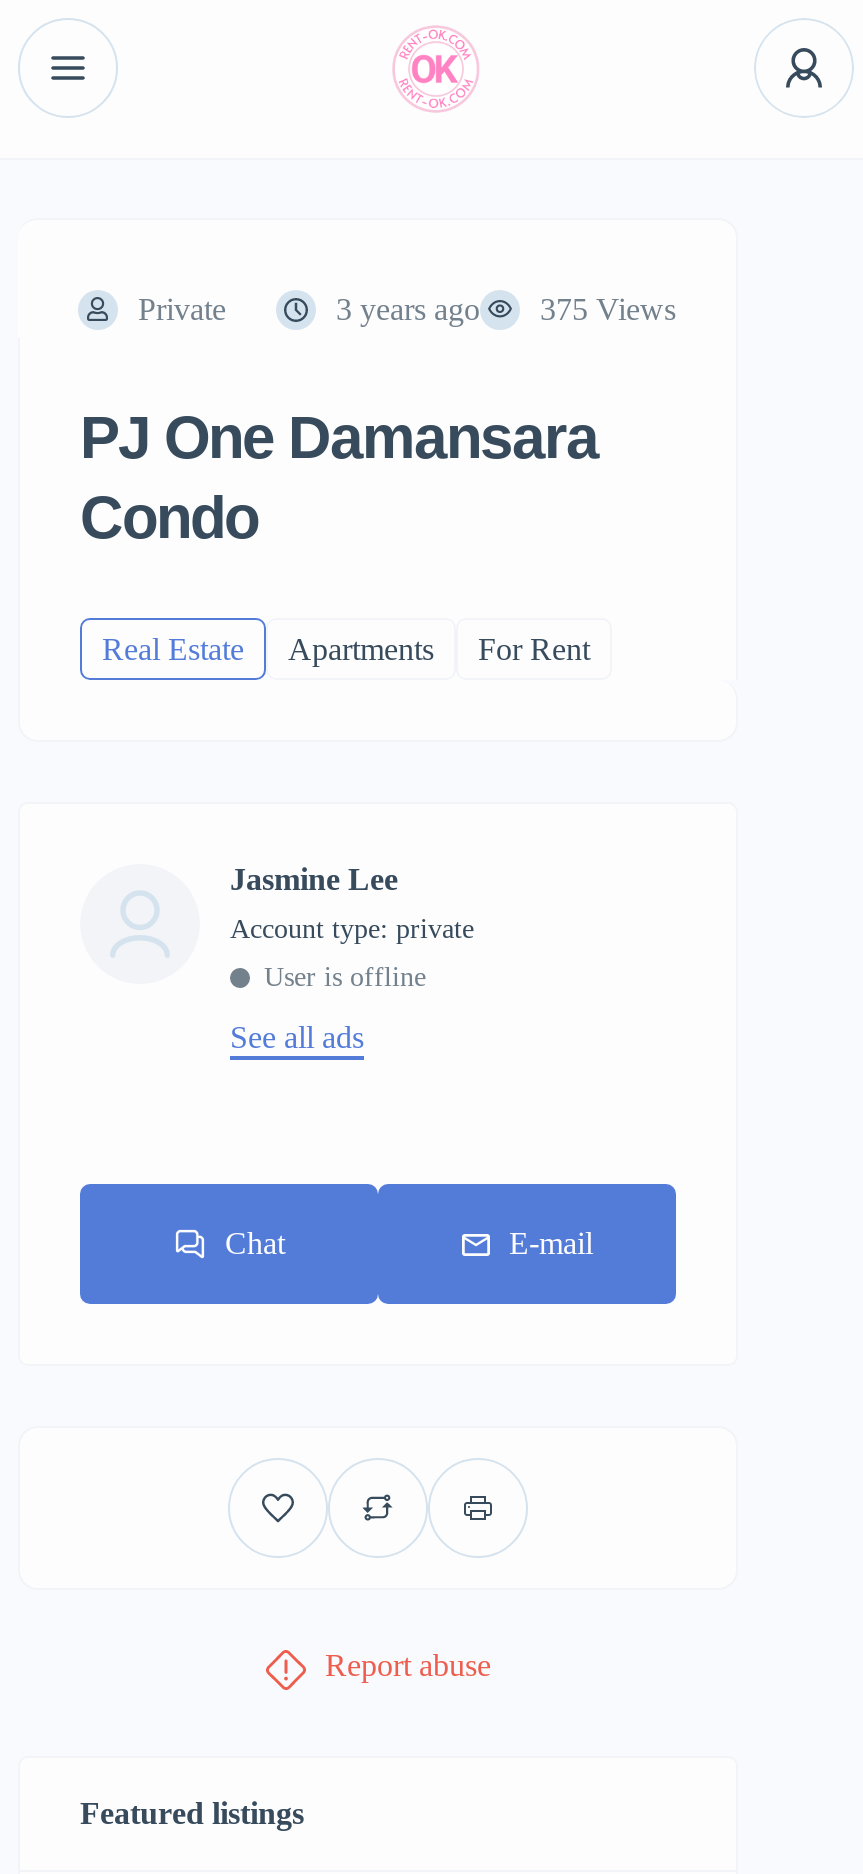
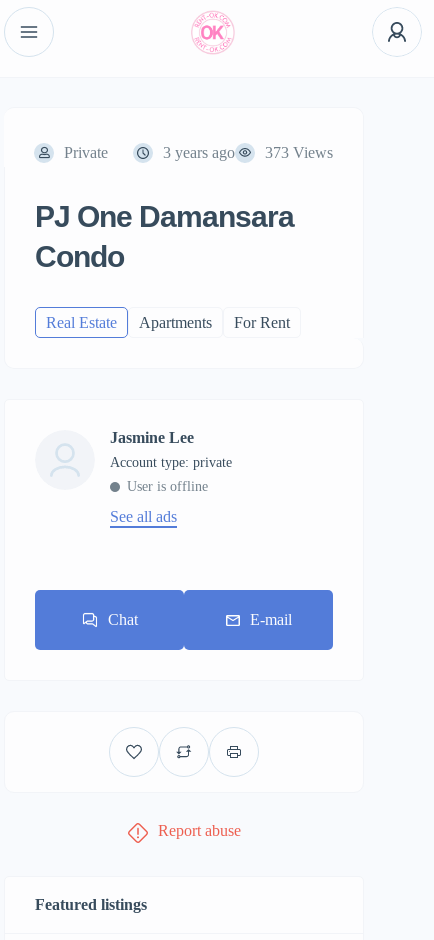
[336,292,676,326] 3 years ago 375 Views -> [163,144,333,161] 3 years ago 373 Views

